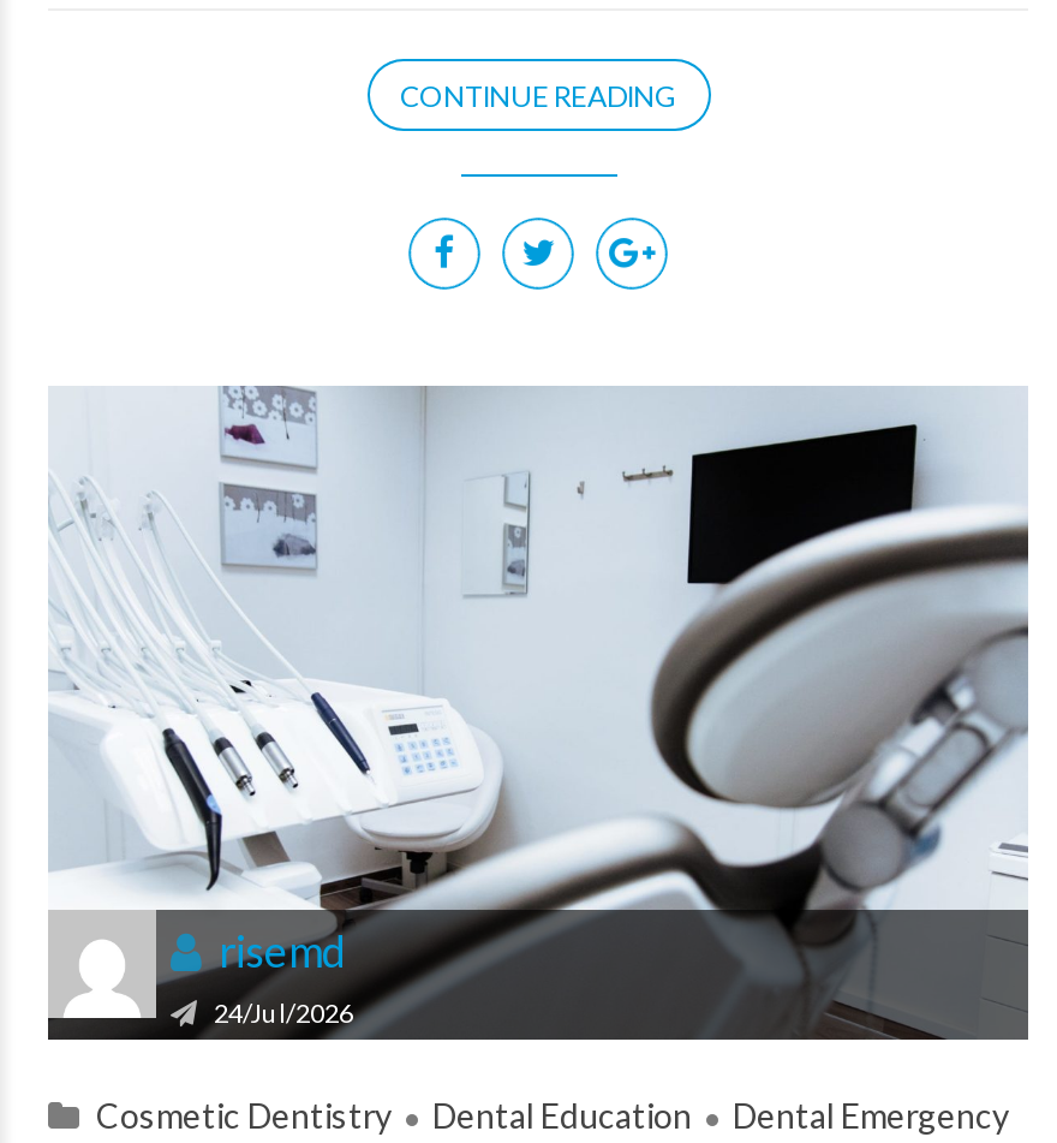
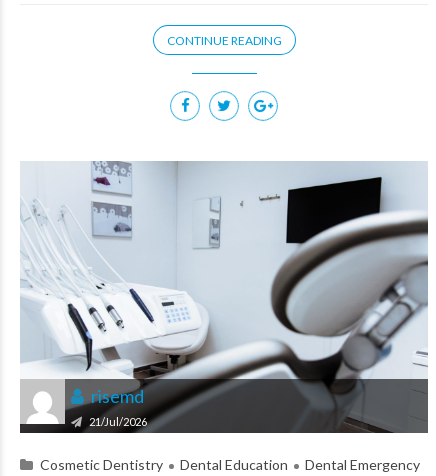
[214,997,353,1028] 24/Jul/2026 -> [89,415,147,428] 21/Jul/2026

